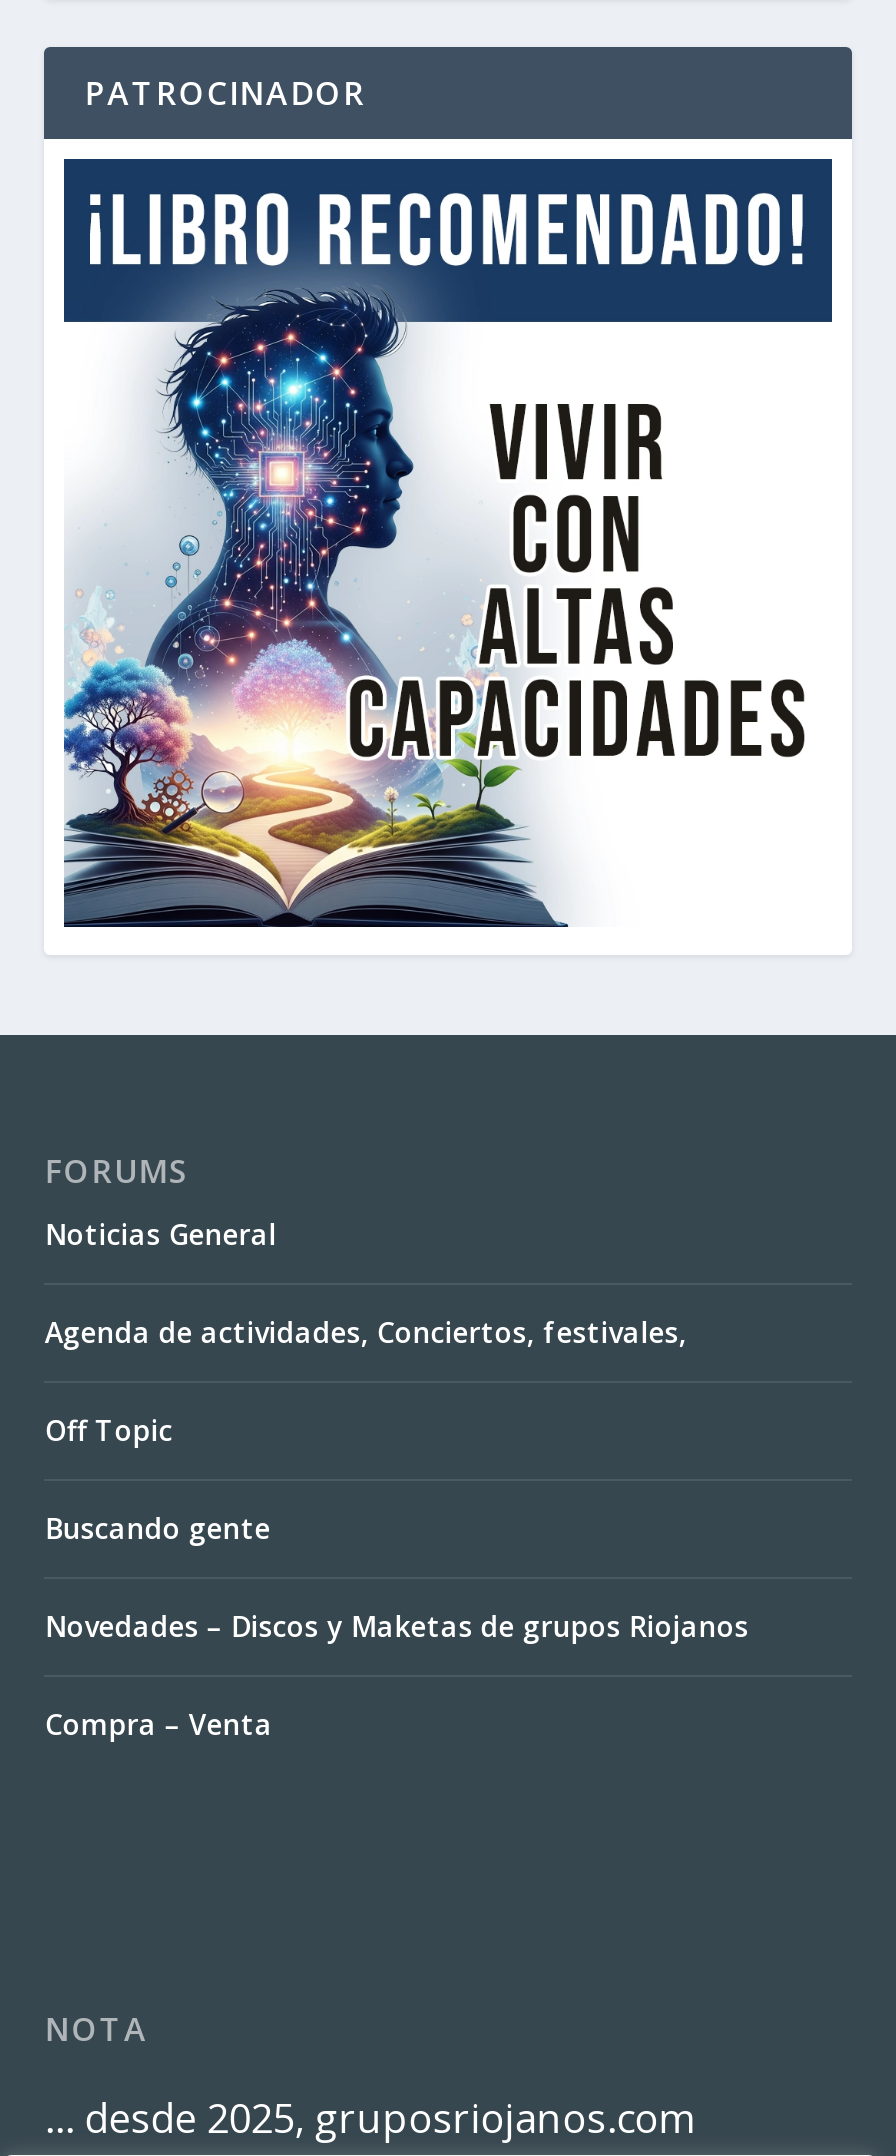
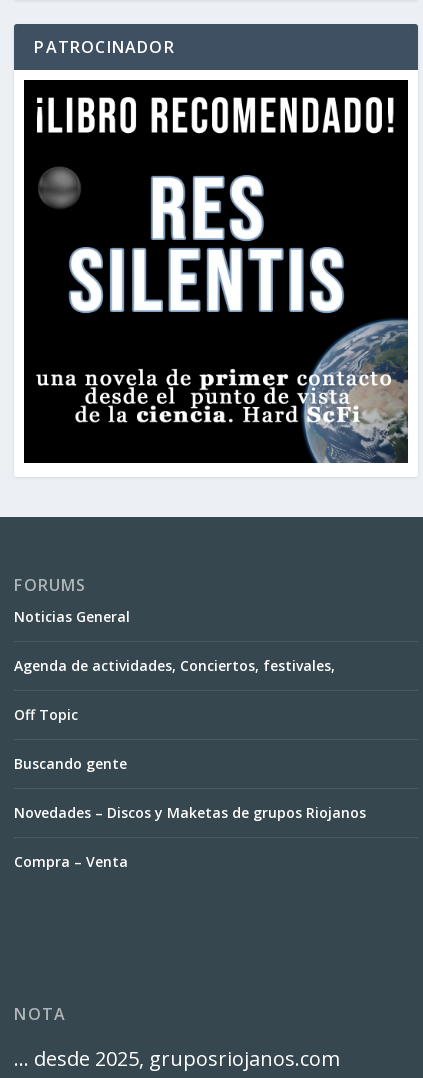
[62,158,834,930] [image] -> [23,79,409,464] [image]

